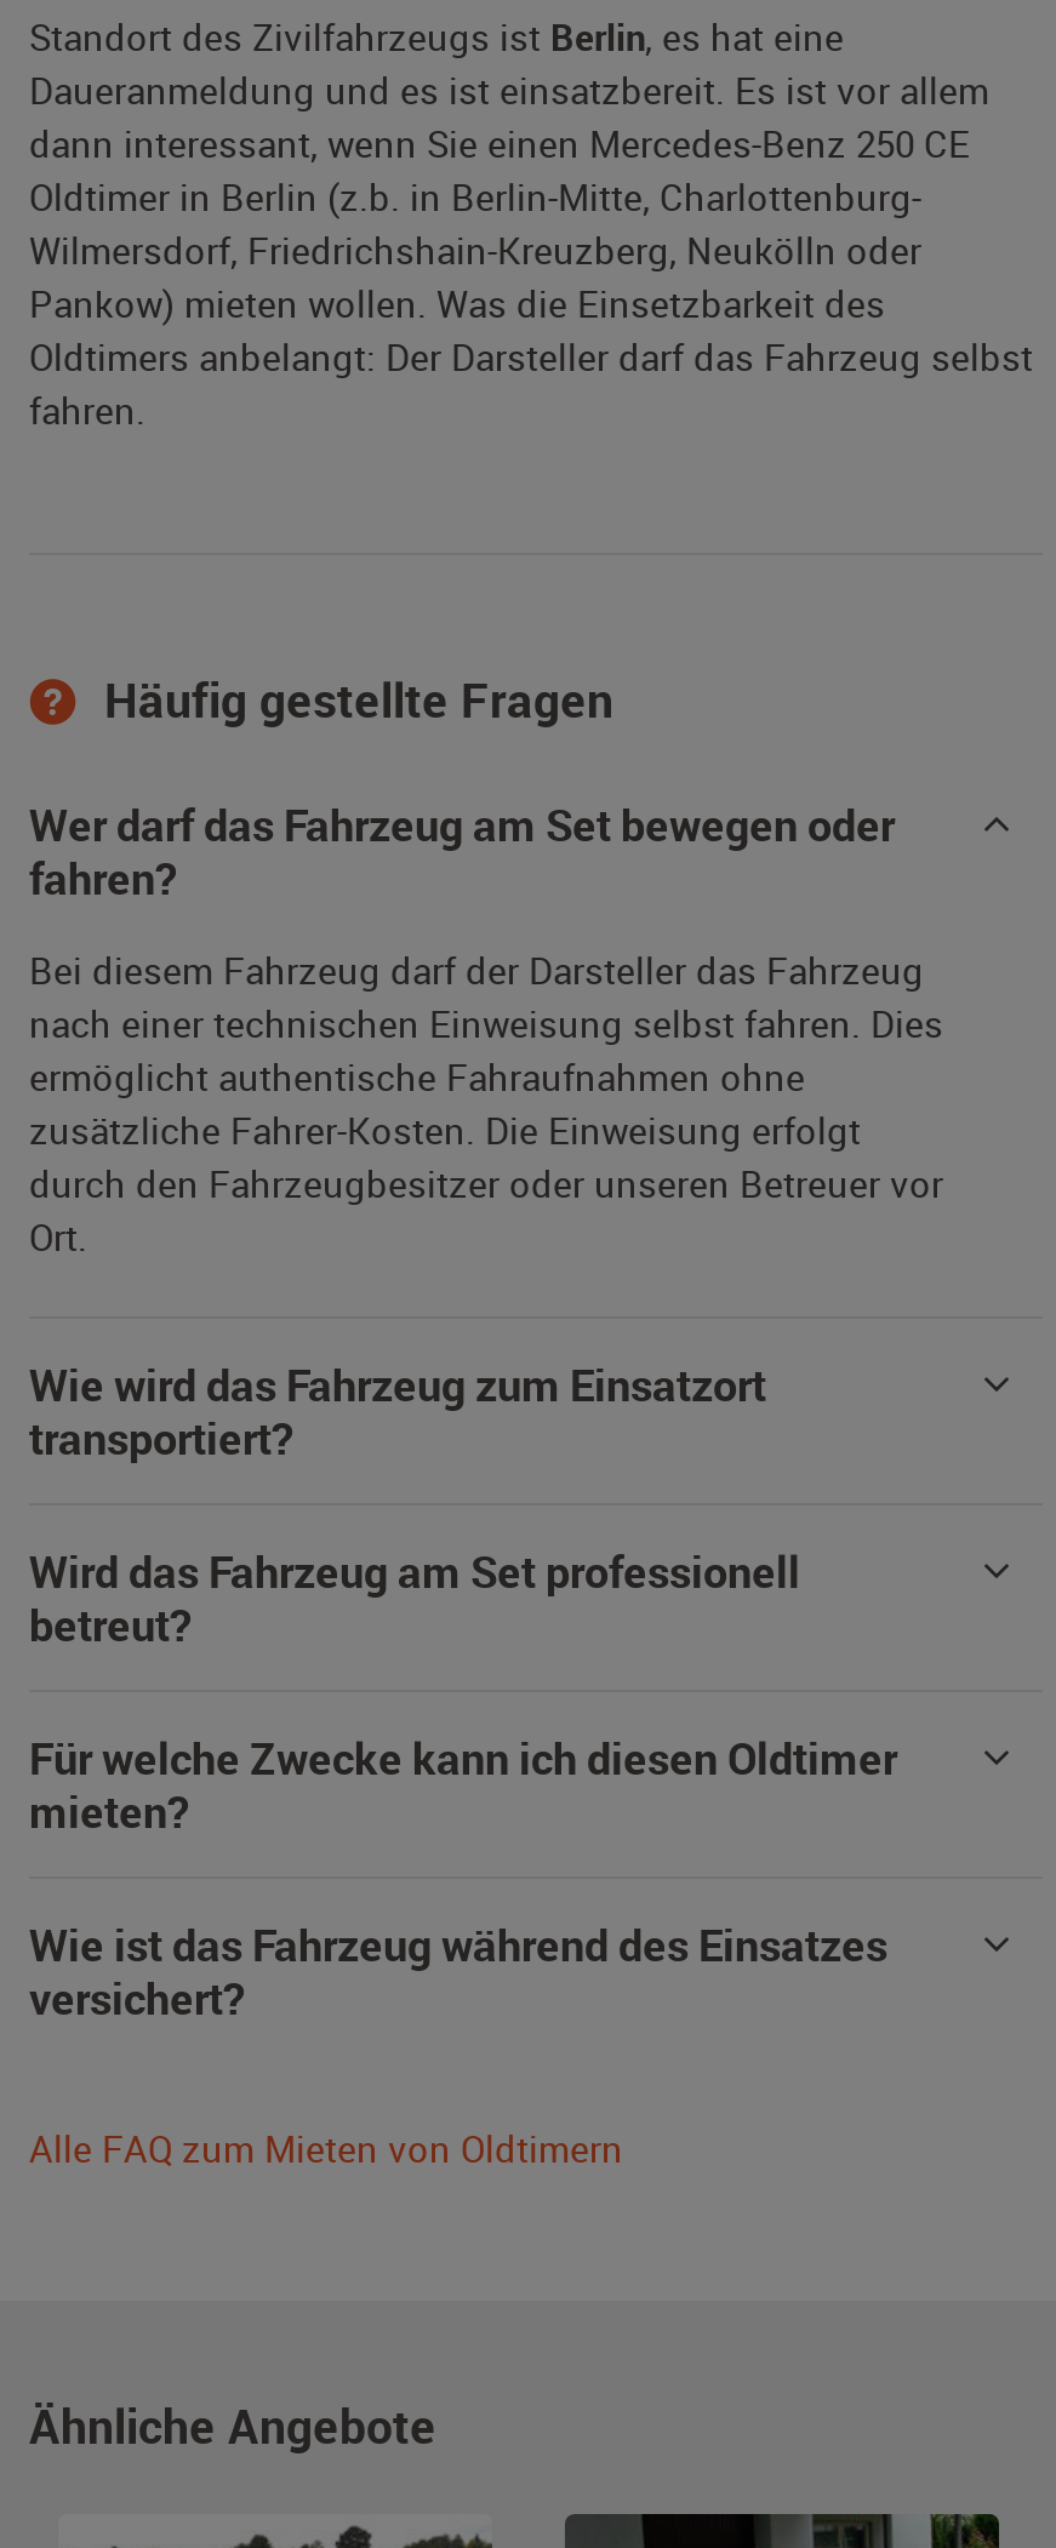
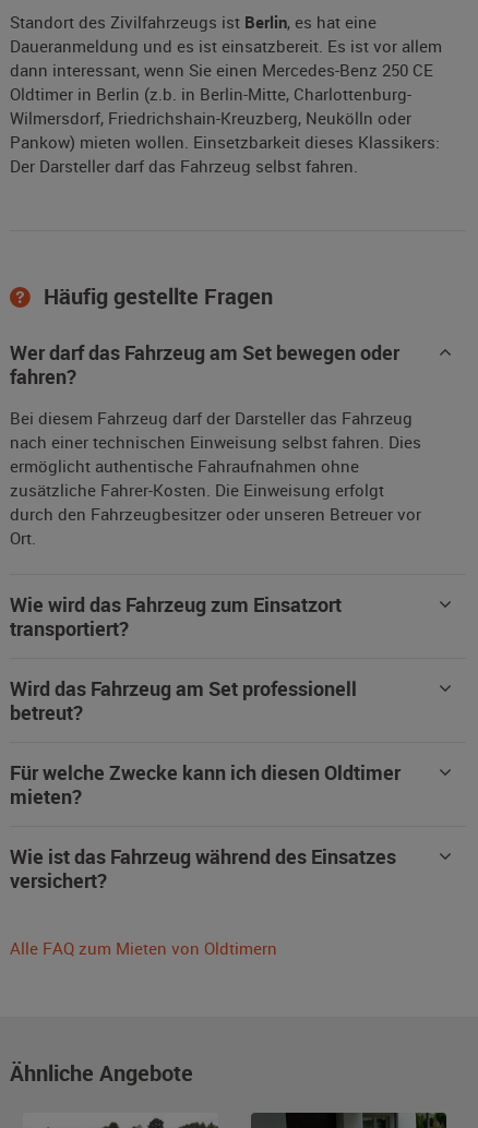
[29,280,1033,435] Pankow) mieten wollen. Was die Einsetzbarkeit des | Oldtimers anbelangt: Der Darsteller darf das Fahrzeug selbst | fahren. -> [10,131,440,177] Pankow) mieten wollen. Einsetzbarkeit dieses Klassikers: | Der Darsteller darf das Fahrzeug selbst fahren.

